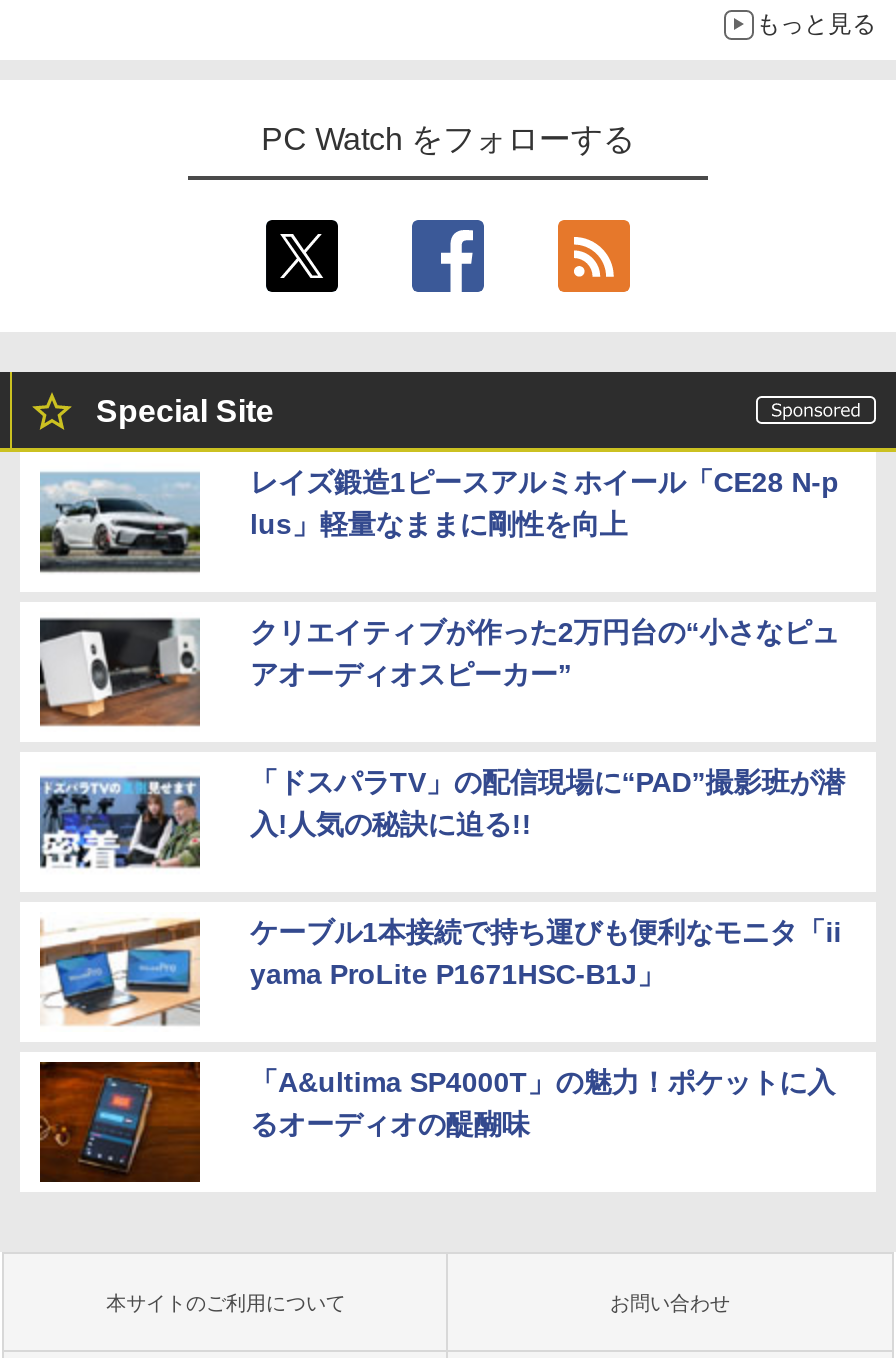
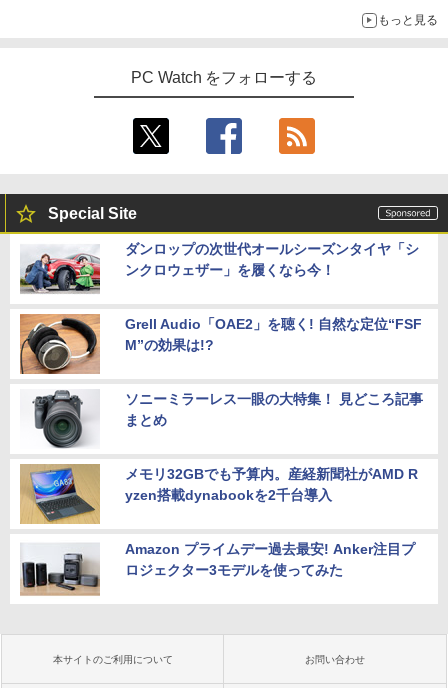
[38,466,839,572] [image] | レイズ鍛造1ピースアルミホイール「CE28 N-p | lus」軽量なままに剛性を向上 -> [20,241,419,293] [image] | ダンロップの次世代オールシーズンタイヤ「シ | ンクロウェザー」を履くなら今！
[38,612,839,732] [image] | クリエイティブが作った2万円台の“小さなピュ | アオーディオスピーカー” -> [19,313,422,375] [image] | Grell Audio「OAE2」を聴く! 自然な定位“FSF | M”の効果は!?
[38,764,845,880] [image] | 「ドスパラTV」の配信現場に“PAD”撮影班が潜 | 入!人気の秘訣に迫る!! -> [20,389,423,449] [image] | ソニーミラーレス一眼の大特集！ 見どころ記事 | まとめ
[40,912,841,1032] [image] | ケーブル1本接続で持ち運びも便利なモニタ「ii | yama ProLite P1671HSC-B1J」 -> [19,463,418,525] [image] | メモリ32GBでも予算内。産経新聞社がAMD R | yzen搭載dynabookを2千台導入
[38,1060,835,1184] [image] | 「A&ultima SP4000T」の魅力！ポケットに入 | るオーディオの醍醐味 -> [20,539,415,599] [image] | Amazon プライムデー過去最安! Anker注目プ | ロジェクター3モデルを使ってみた

